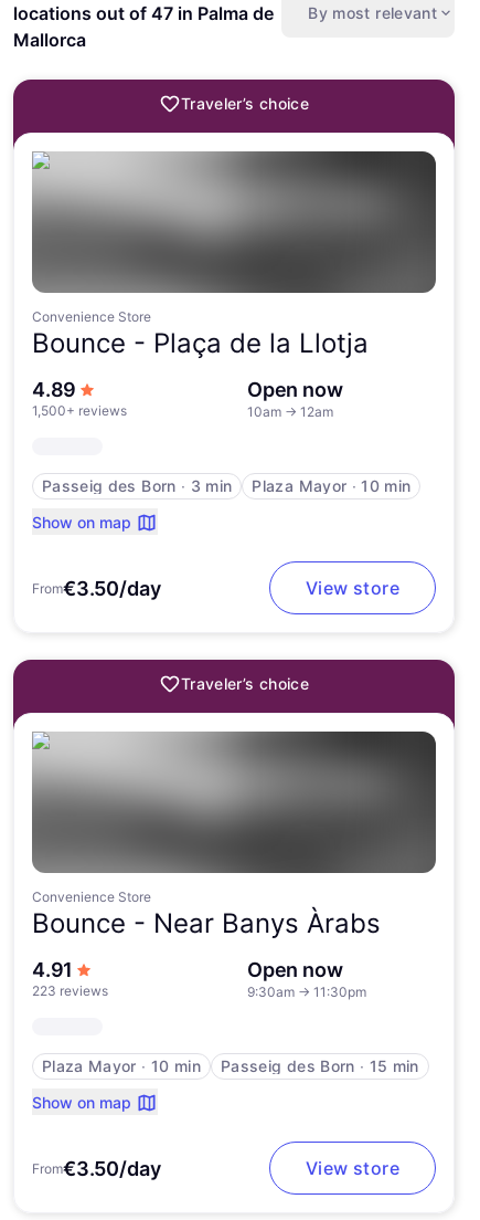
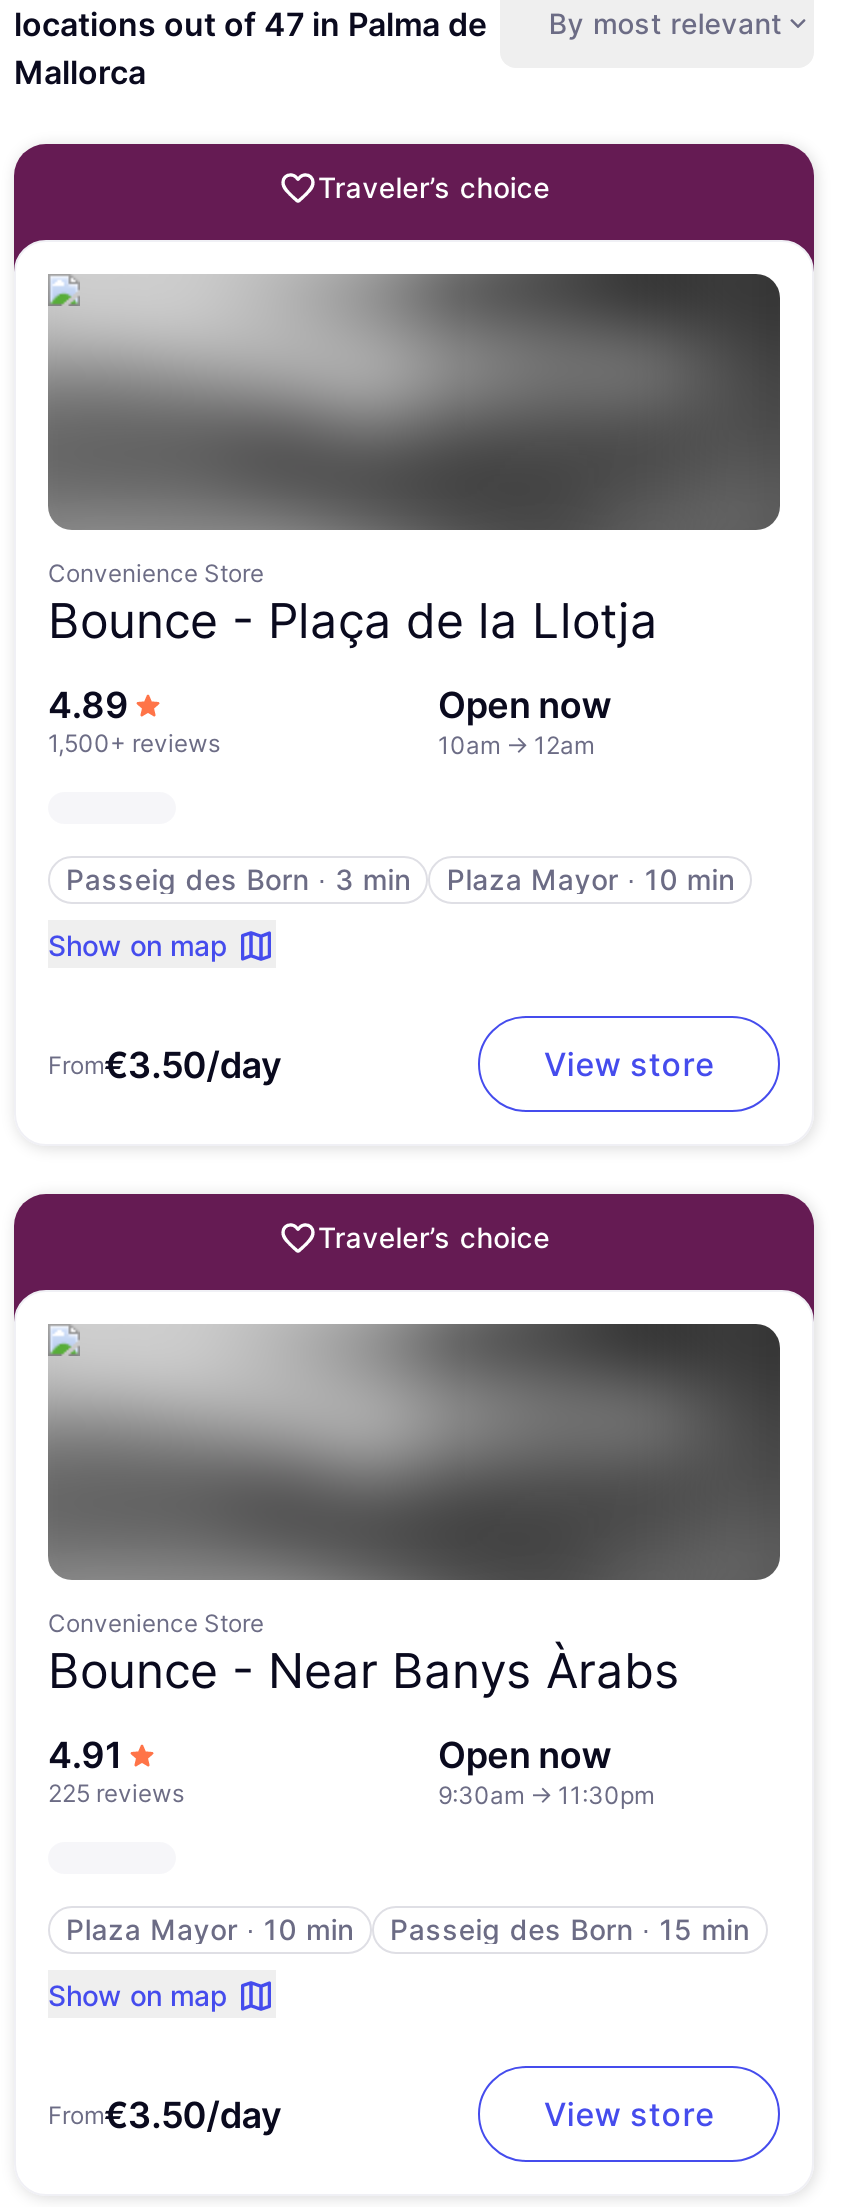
[32,982,108,999] 223 reviews -> [48,1778,184,1808] 225 reviews

